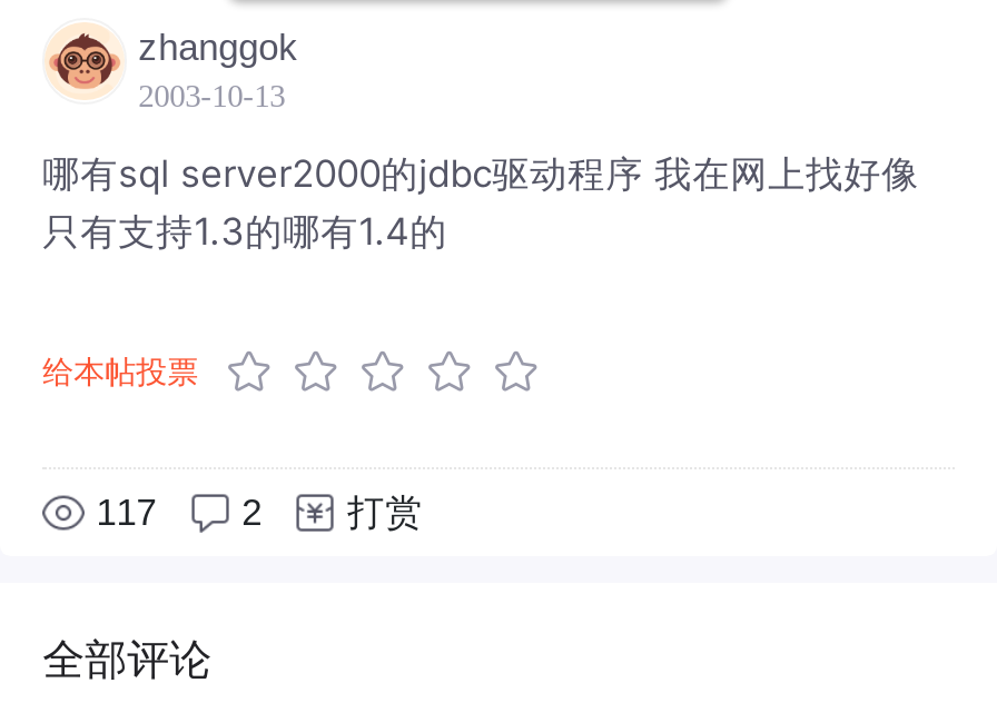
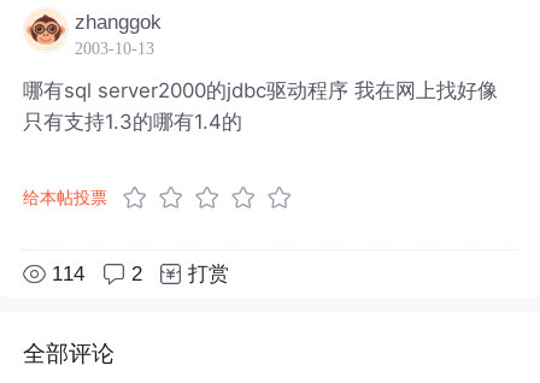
[96,492,156,535] 117 -> [52,263,85,286] 114

